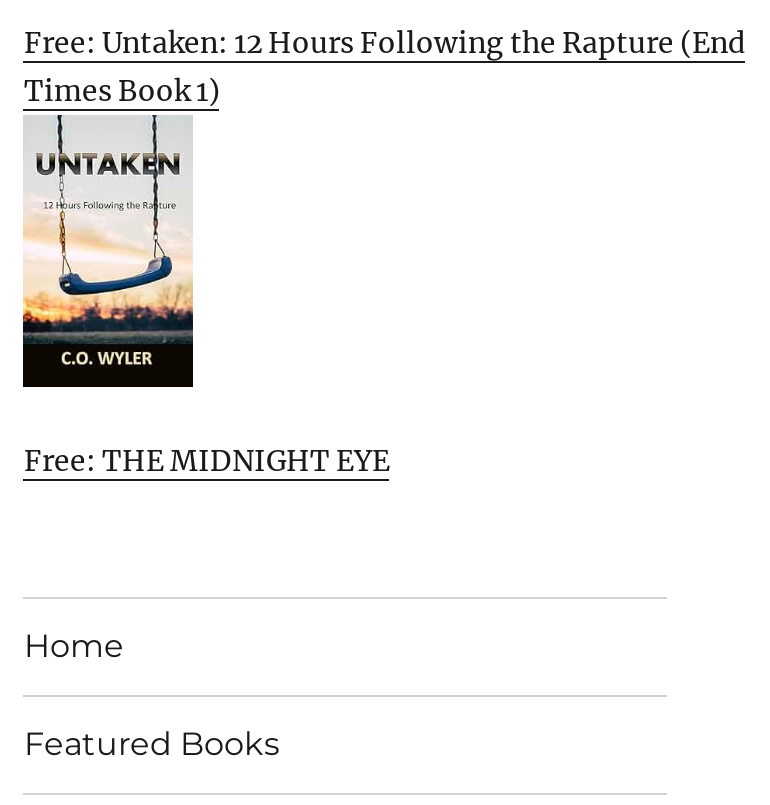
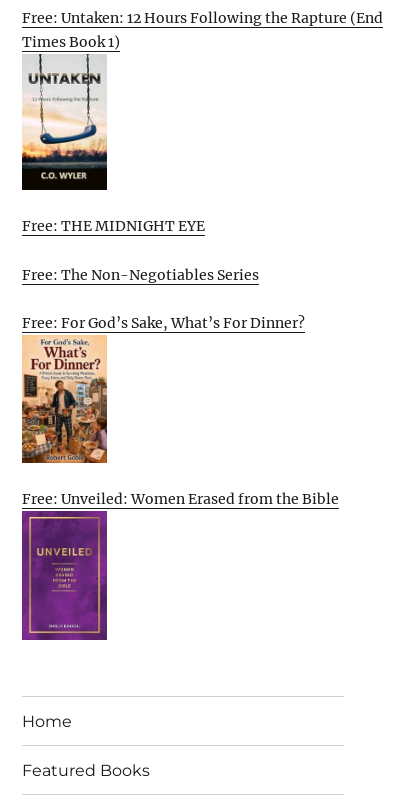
none -> [21,340,339,508] [image] | Free: Unveiled: Women Erased from the Bible
none -> [21,516,108,640] [image]
none -> [22,265,305,332] Free: The Non-Negotiables Series | Free: For God’s Sake, What’s For Dinner?

